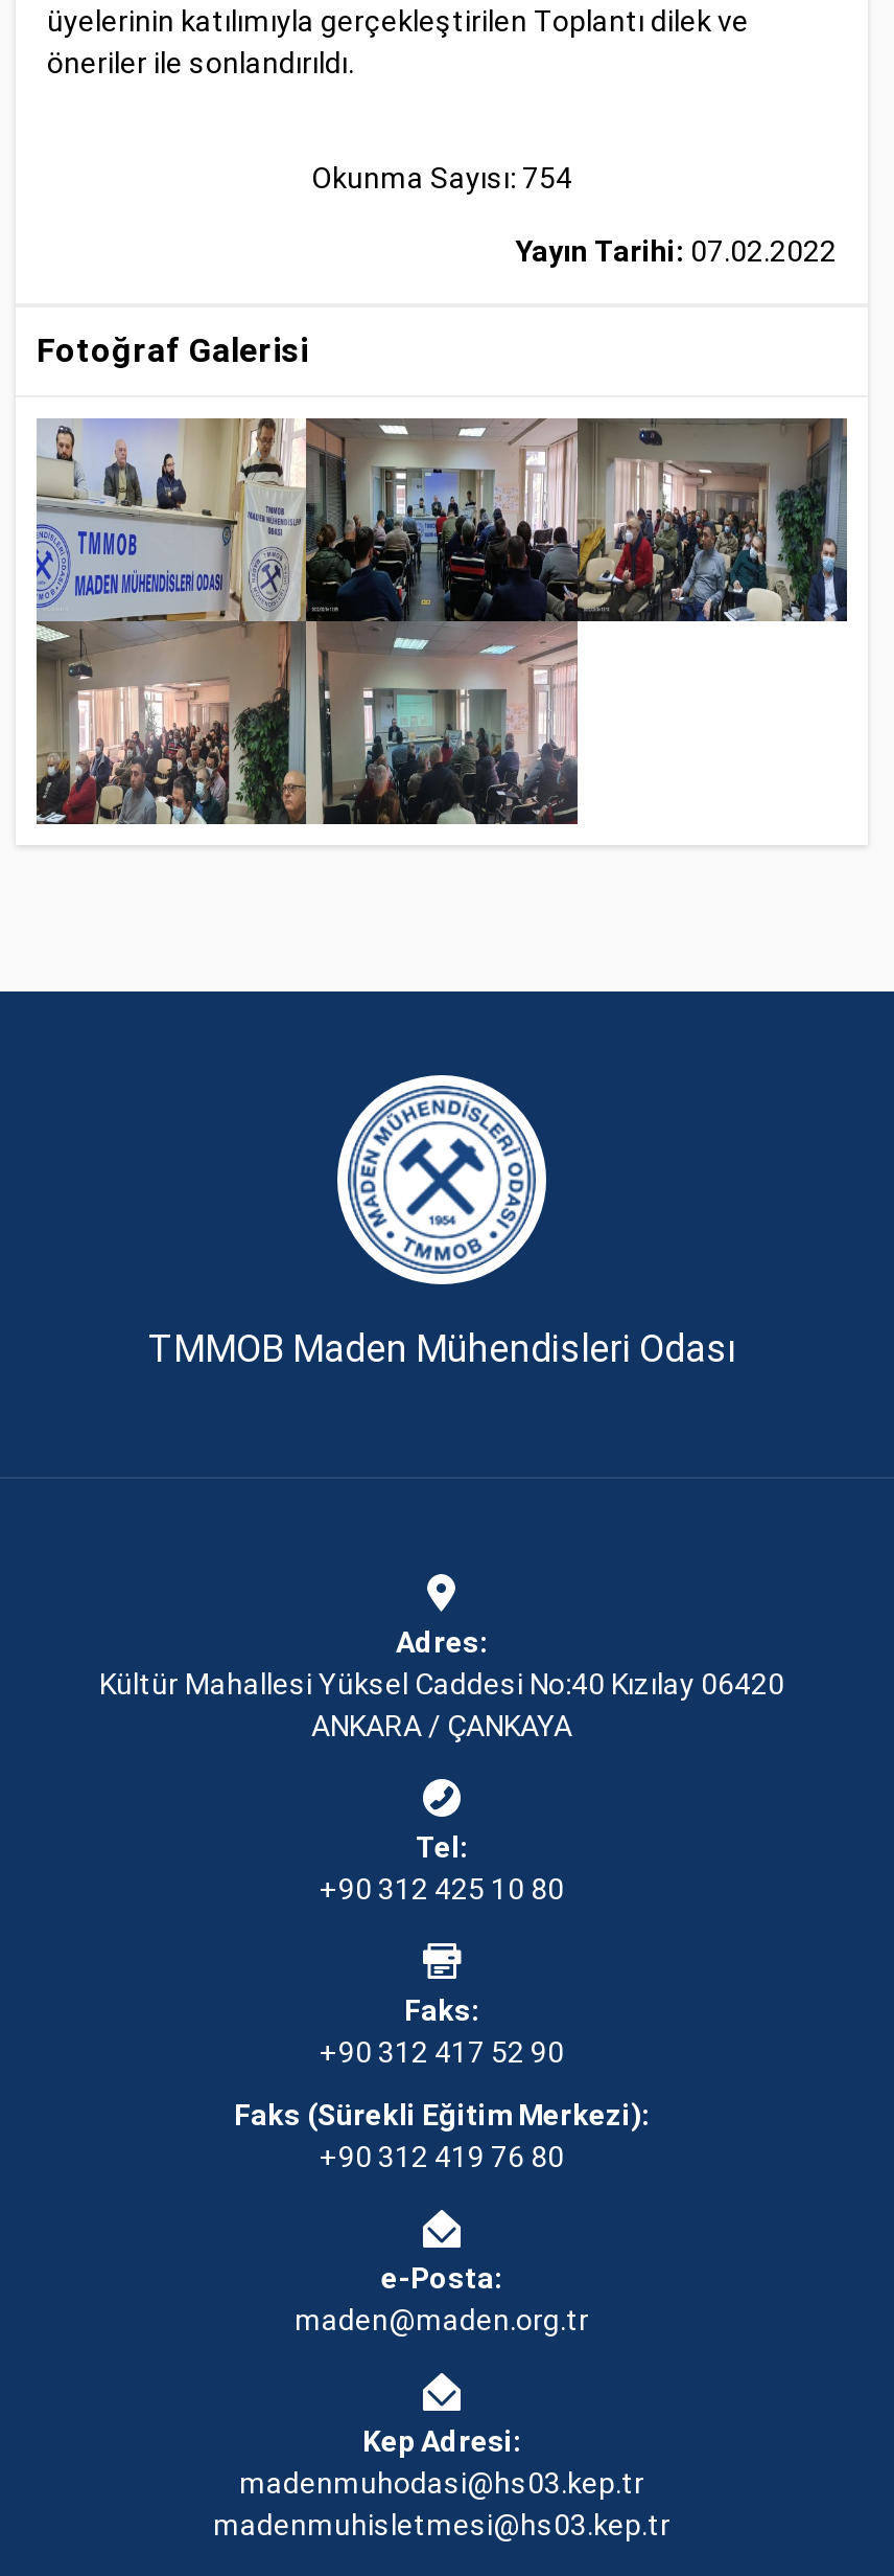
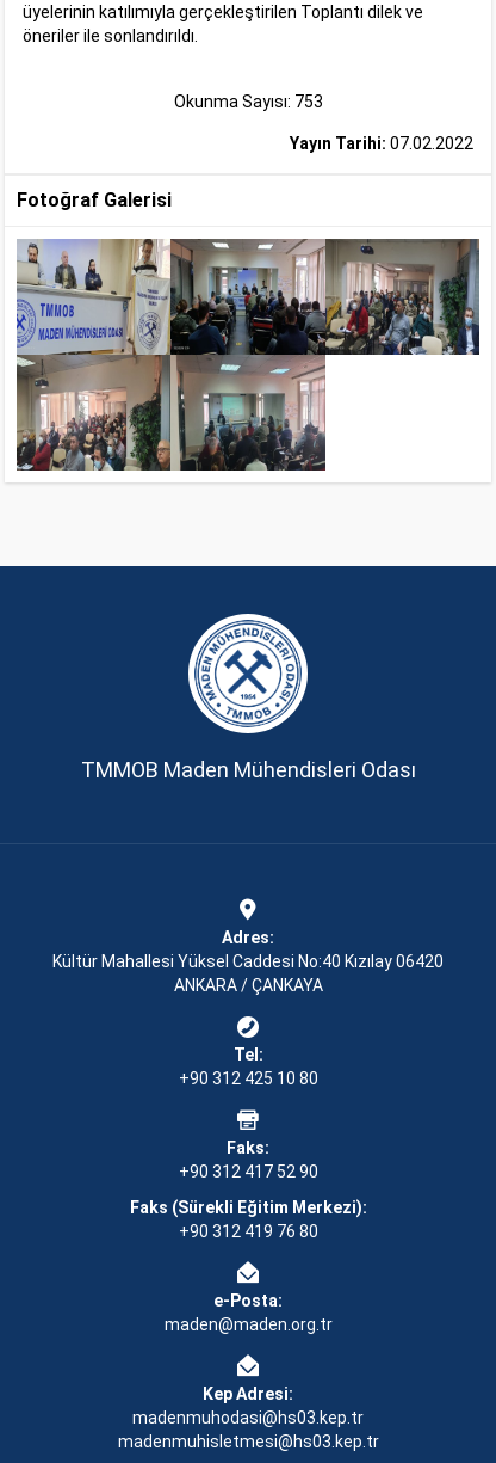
[311,161,572,195] Okunma Sayısı: 754 -> [173,92,323,111] Okunma Sayısı: 753

